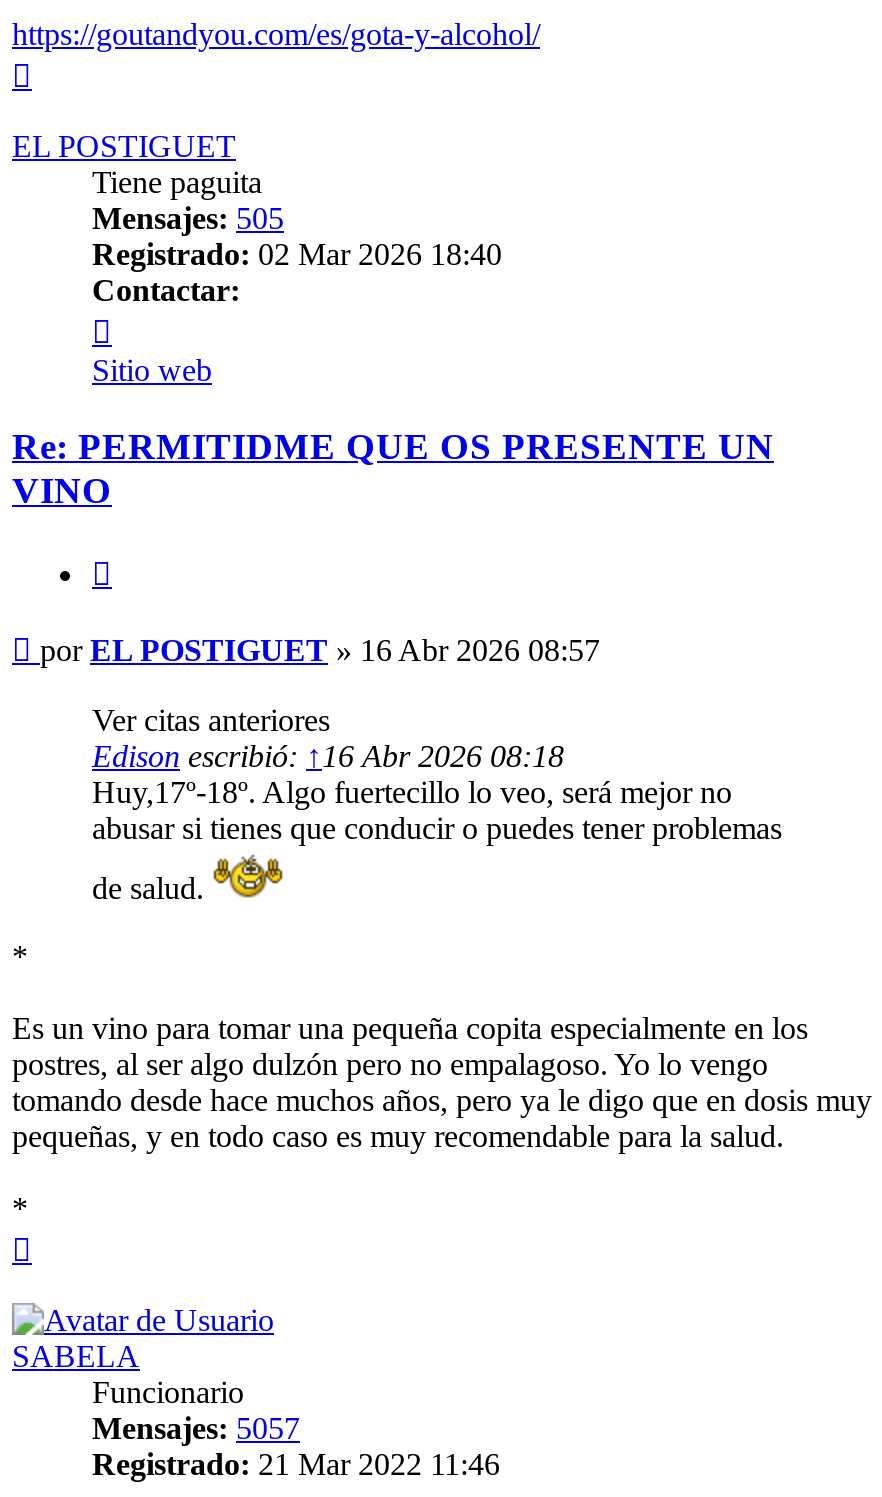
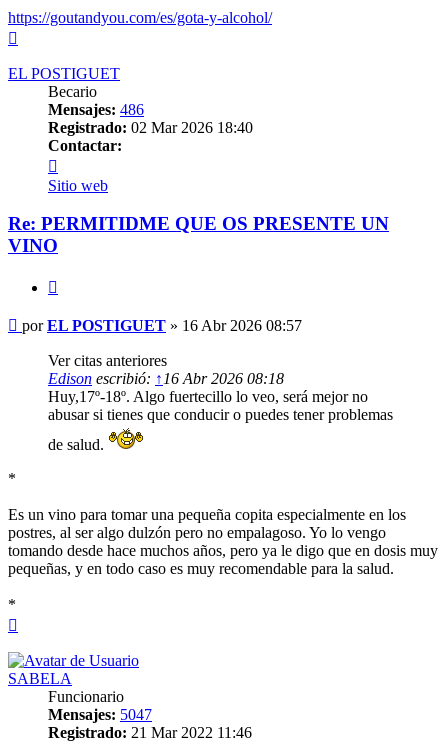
[92,165,284,235] Tiene paguita | Mensajes: 505 -> [48,83,144,118] Becario | Mensajes: 486
[92,1411,300,1445] Mensajes: 5057 -> [48,706,152,723] Mensajes: 5047

